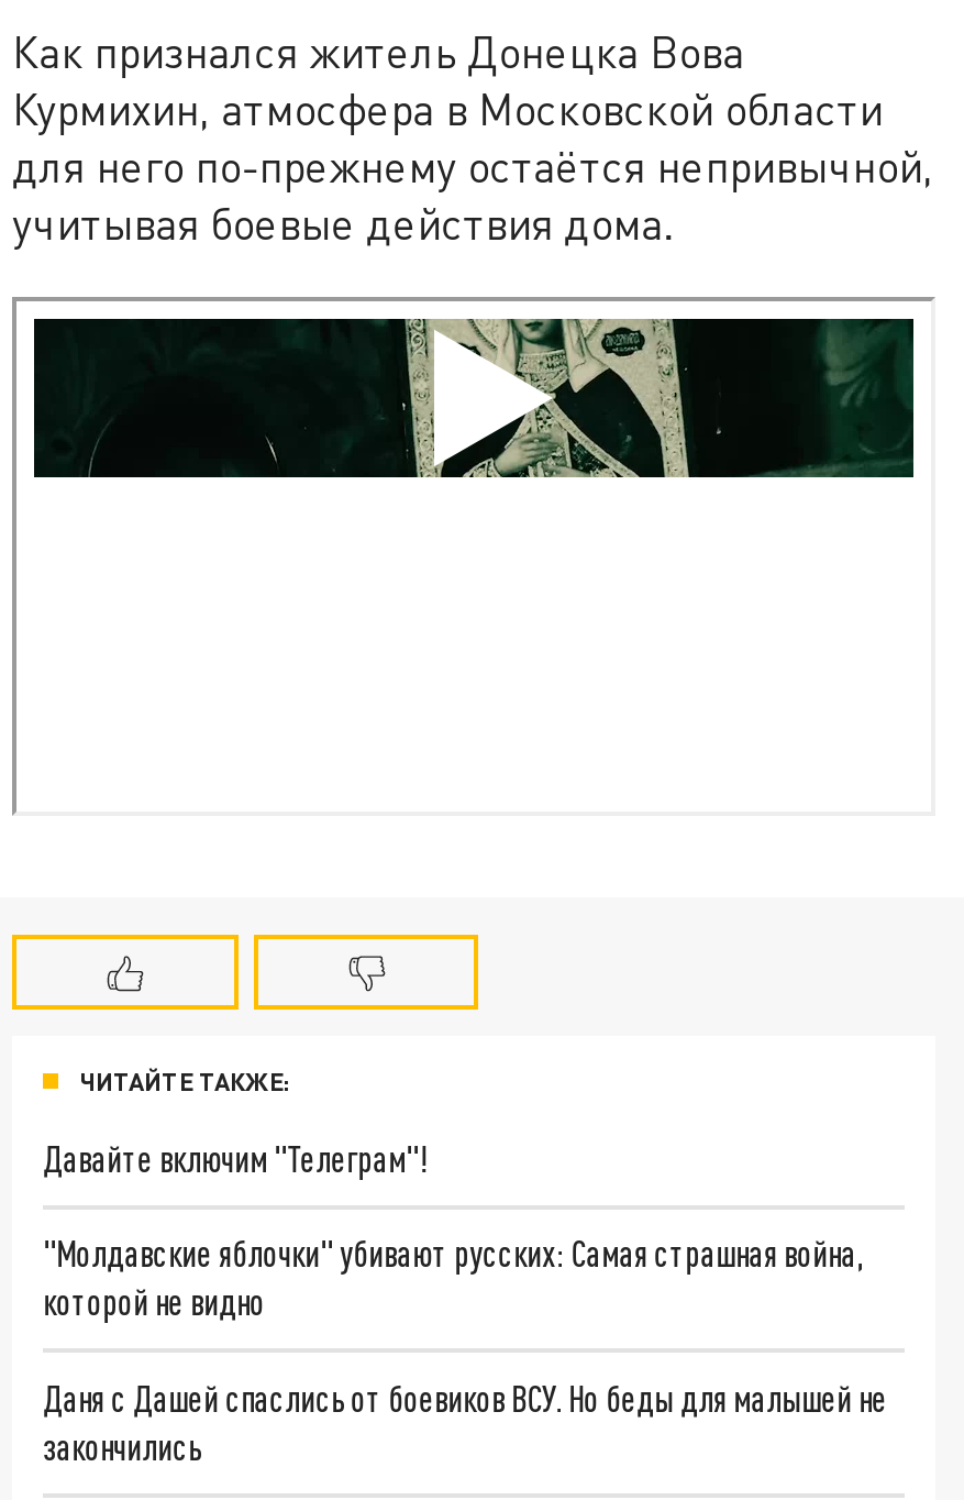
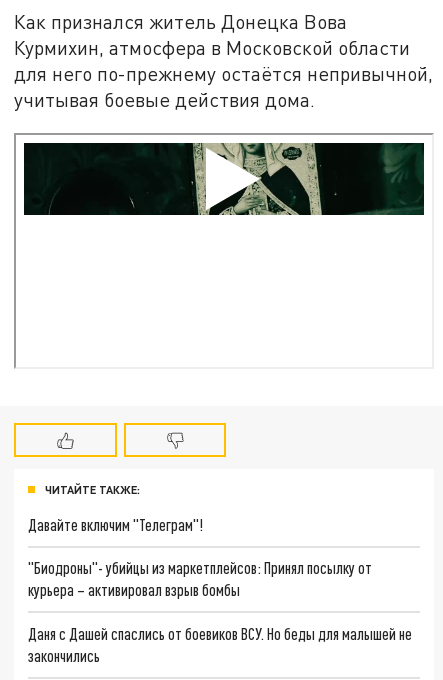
[43,1233,863,1323] "Молдавские яблочки" убивают русских: Самая страшная война, | которой не видно -> [28,558,372,599] "Биодроны"- убийцы из маркетплейсов: Принял посылку от | курьера – активировал взрыв бомбы

